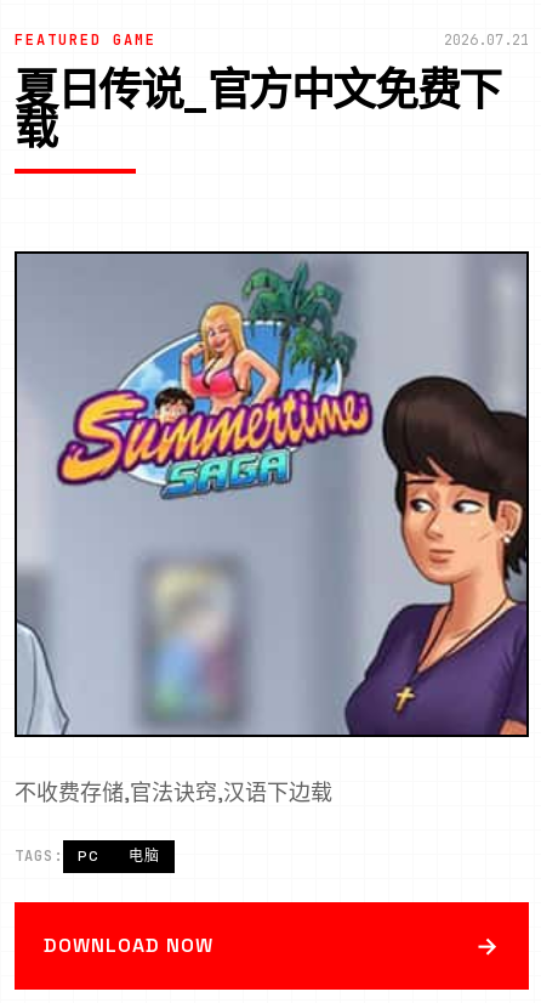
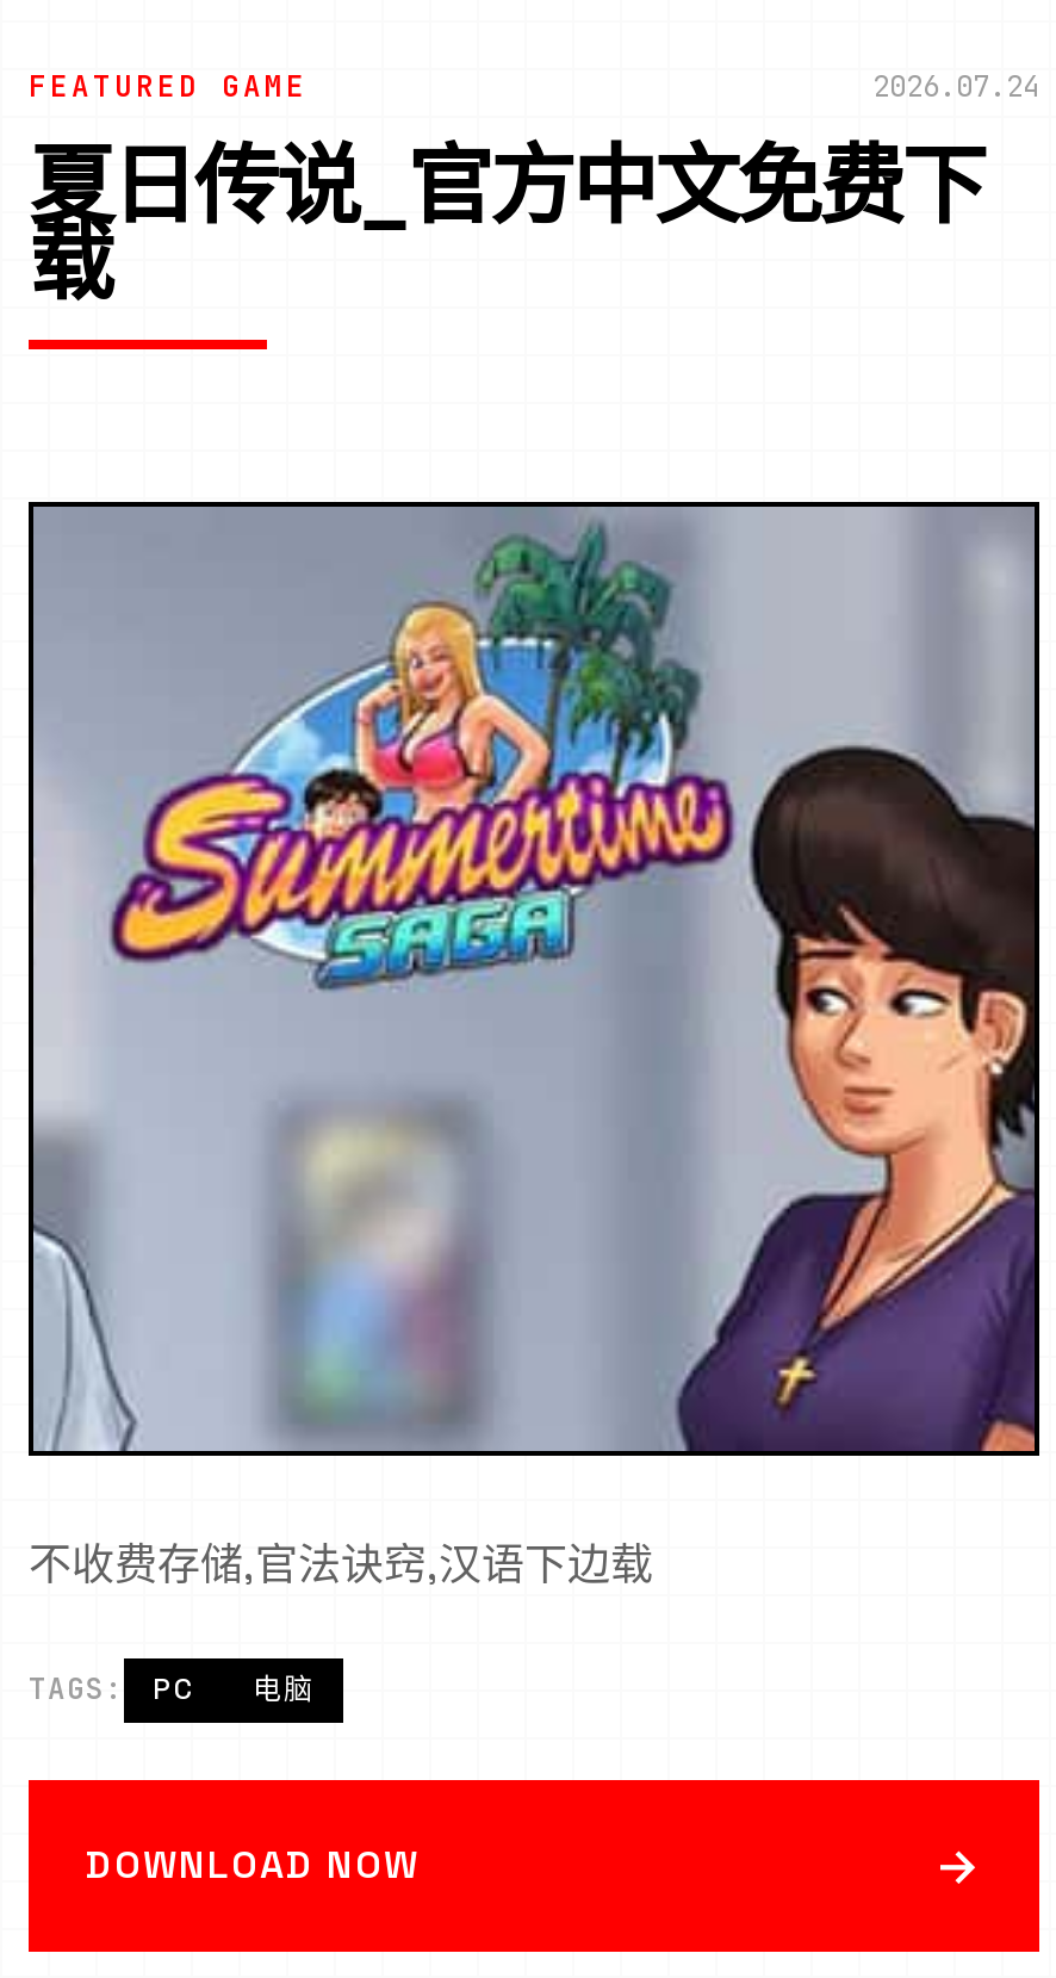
[444,30,529,49] 2026.07.21 -> [872,67,1039,105] 2026.07.24

